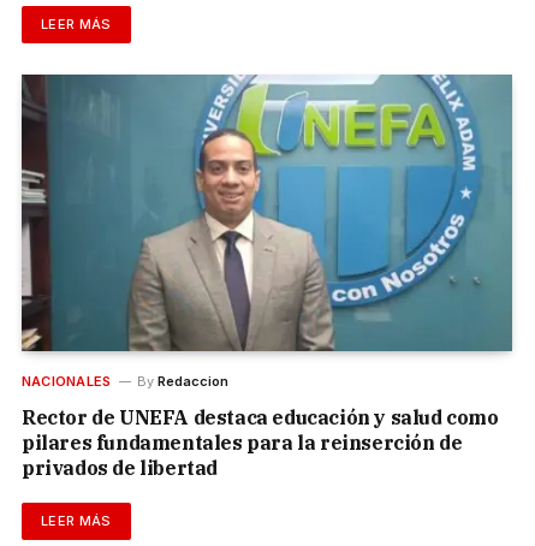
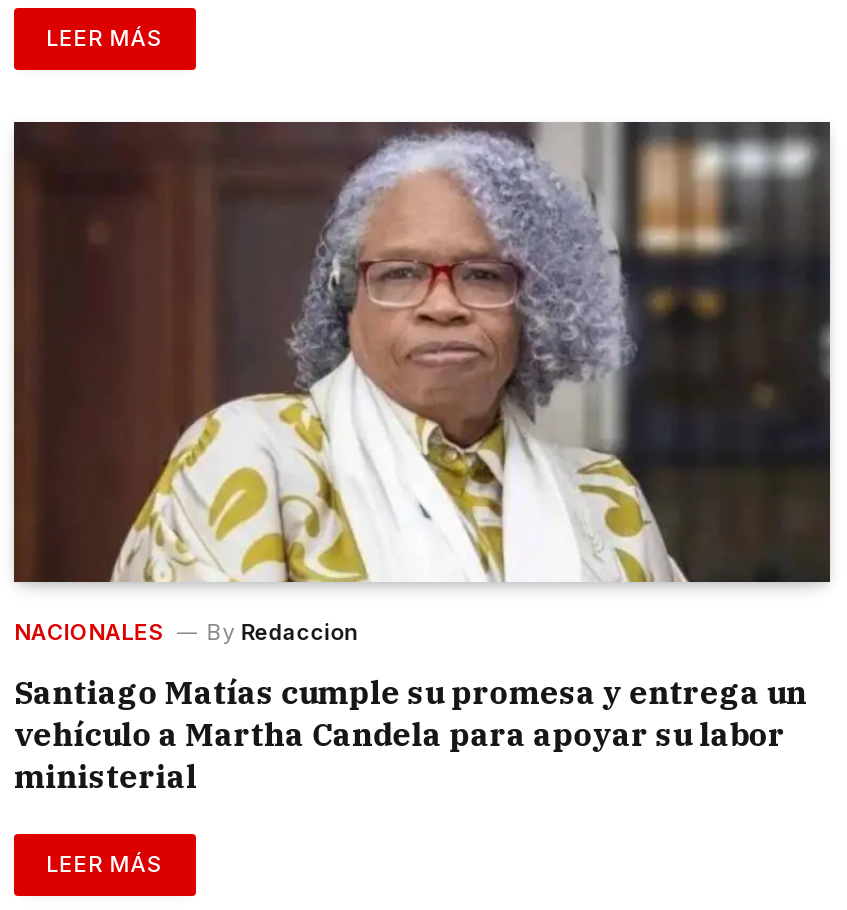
[22,73,513,352] [image] -> [14,120,832,584] [image]
[22,405,498,480] Rector de UNEFA destaca educación y salud como | pilares fundamentales para la reinserción de | privados de libertad -> [14,672,807,796] Santiago Matías cumple su promesa y entrega un | vehículo a Martha Candela para apoyar su labor | ministerial

